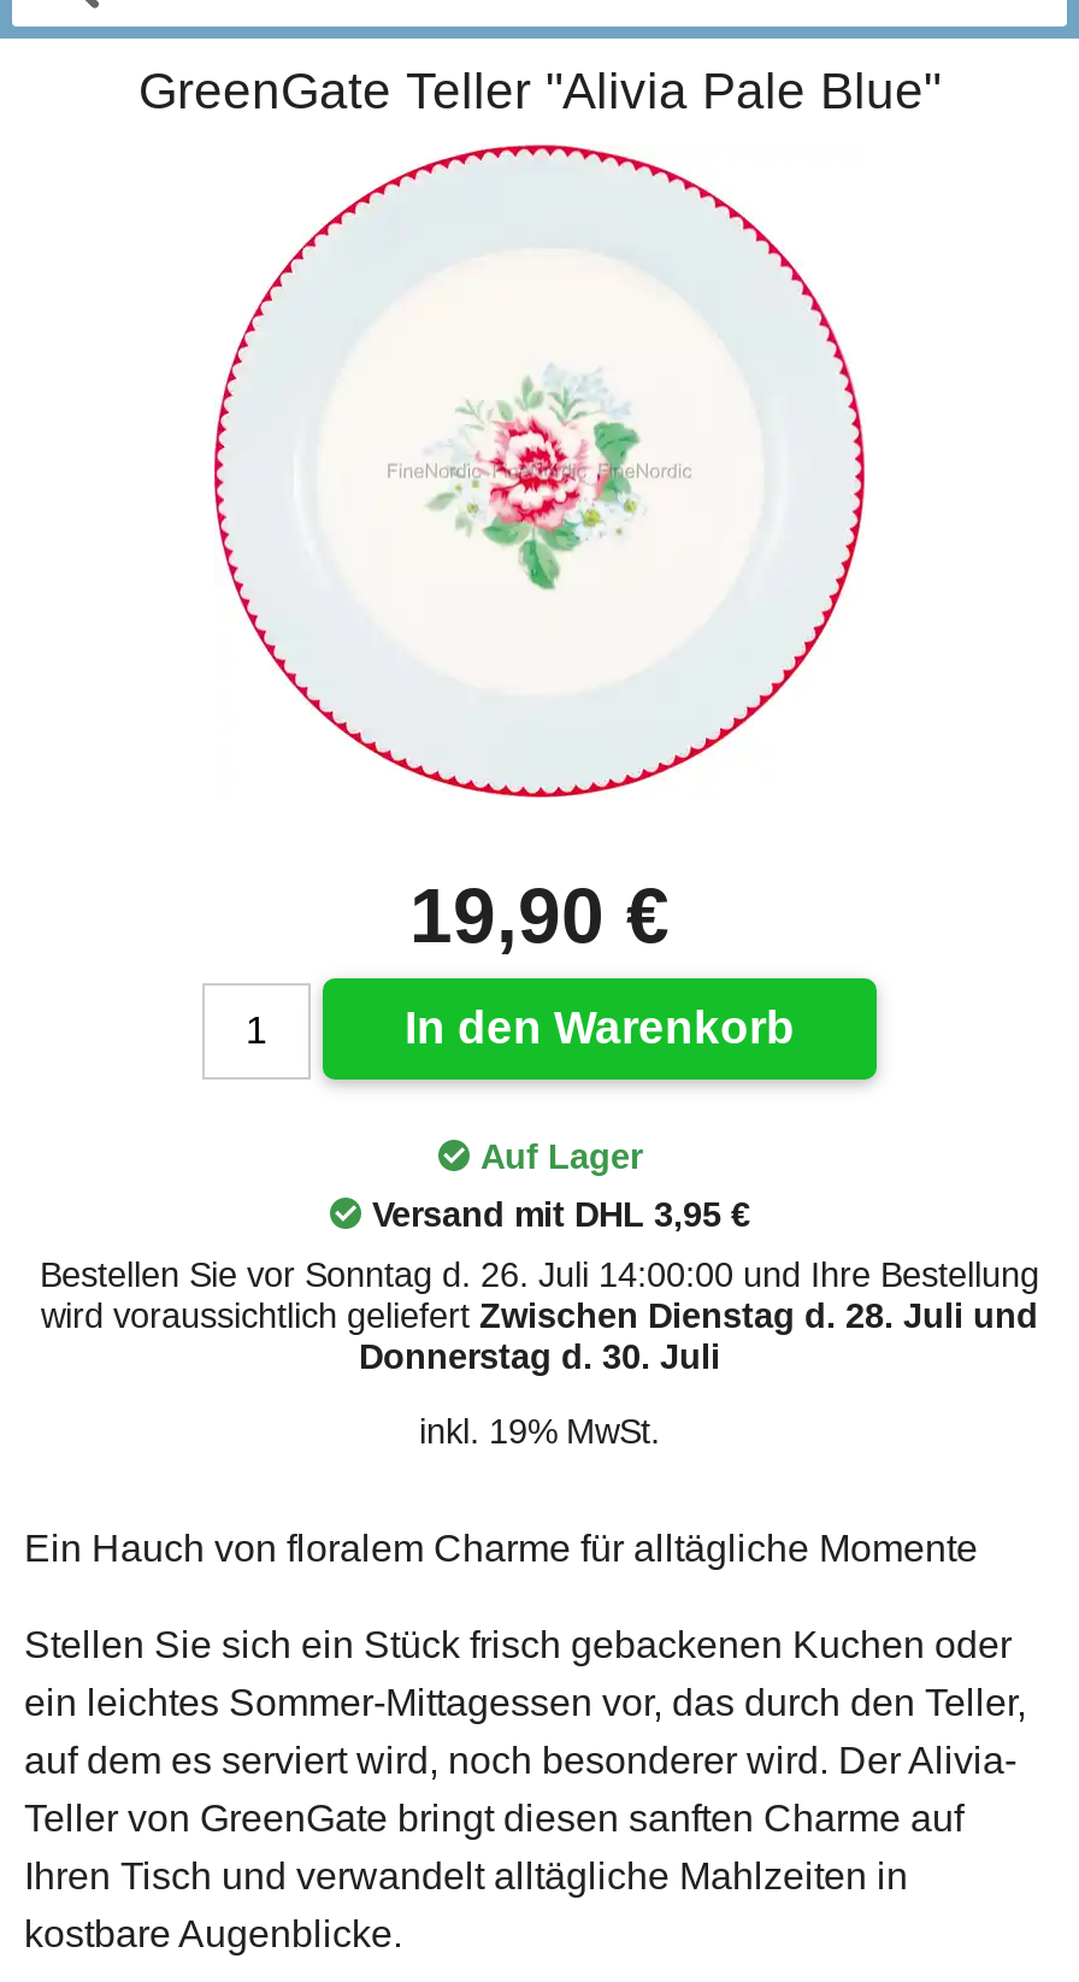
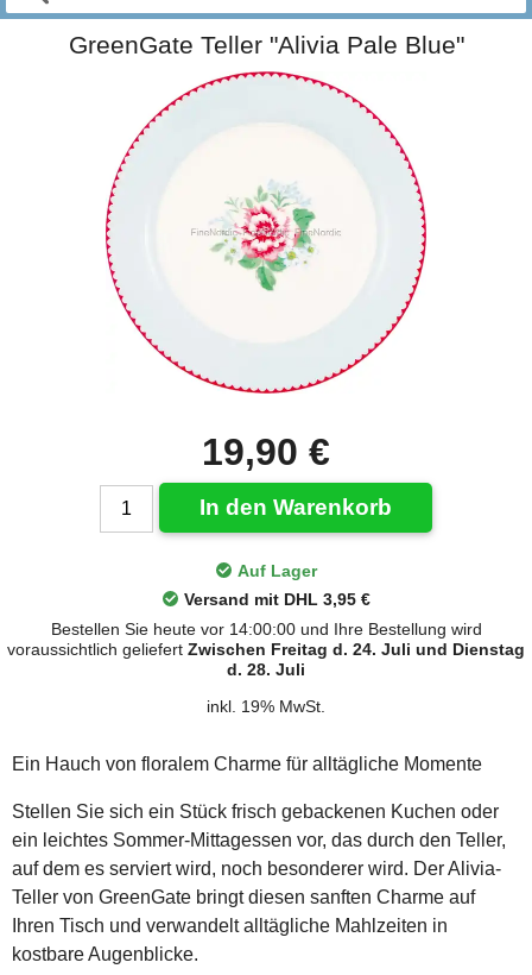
[40,1255,1039,1375] Bestellen Sie vor Sonntag d. 26. Juli 14:00:00 und Ihre Bestellung | wird voraussichtlich geliefert Zwischen Dienstag d. 28. Juli und | Donnerstag d. 30. Juli -> [7,619,525,679] Bestellen Sie heute vor 14:00:00 und Ihre Bestellung wird | voraussichtlich geliefert Zwischen Freitag d. 24. Juli und Dienstag | d. 28. Juli

